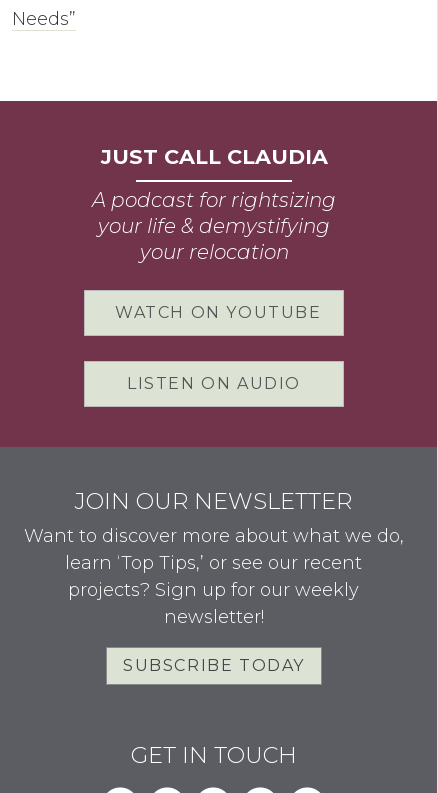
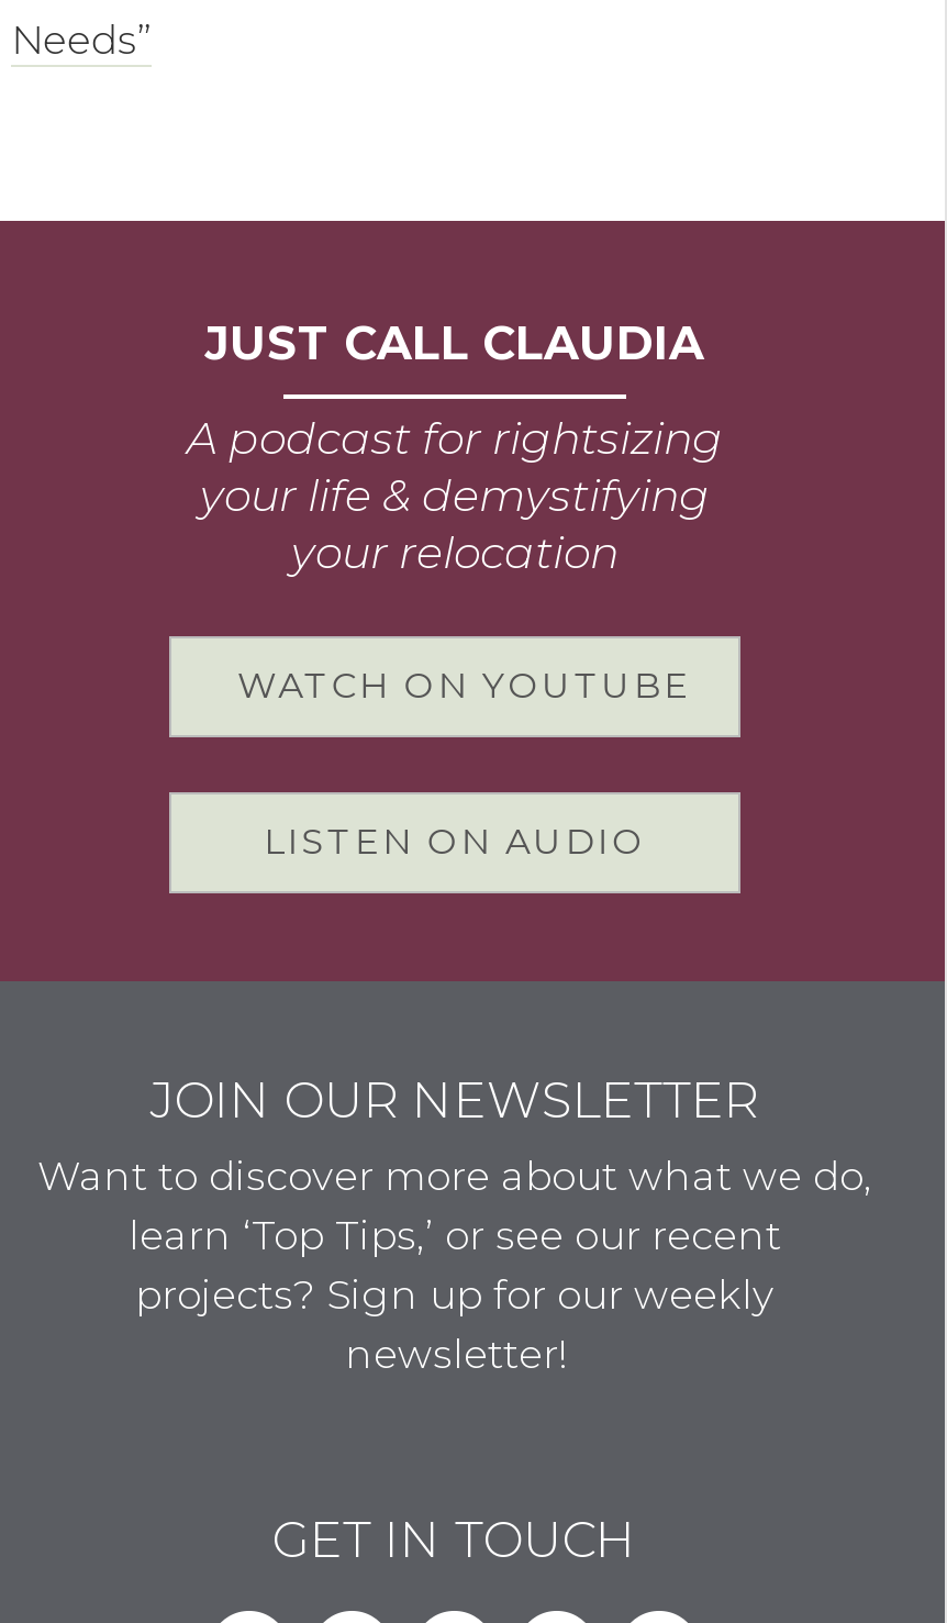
[123,656,305,675] SUBSCRIBE TODAY -> none

